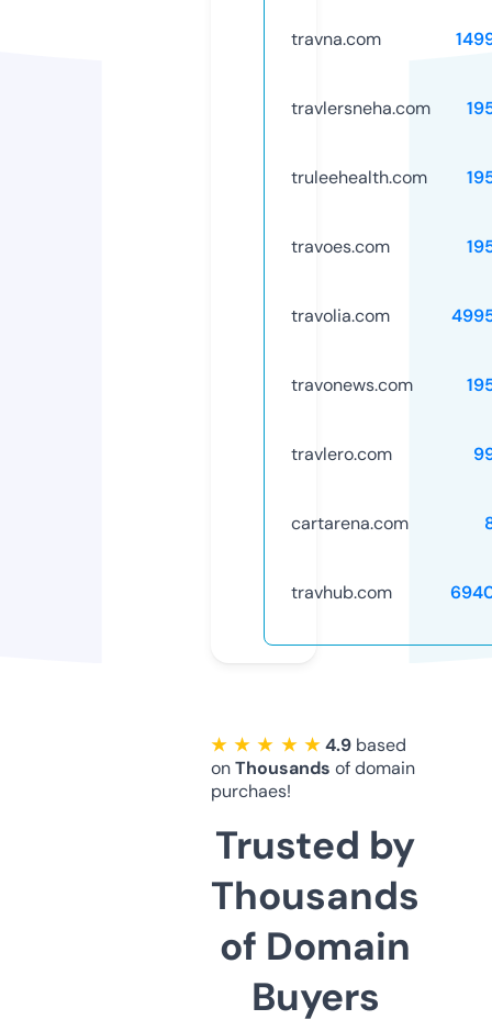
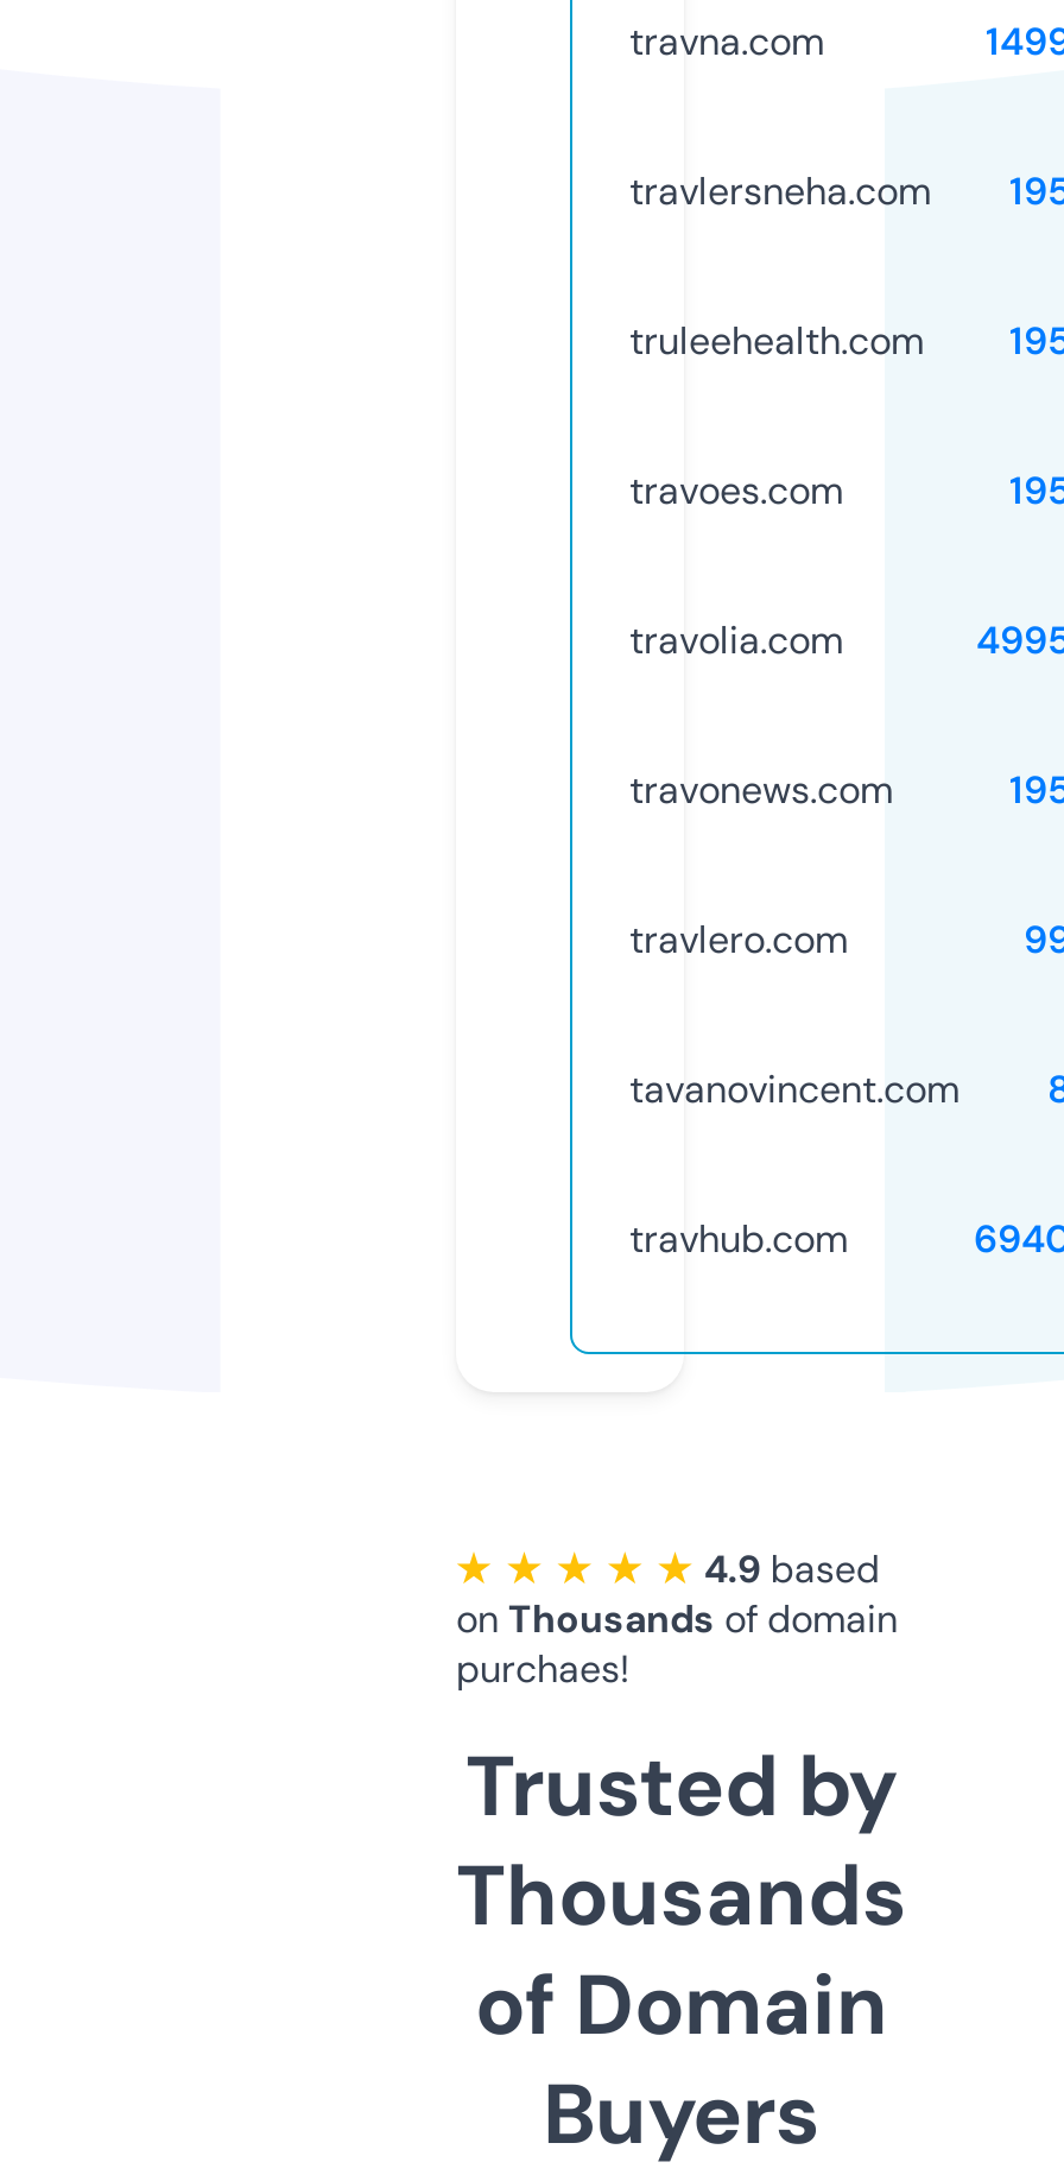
[291,511,409,534] cartarena.com -> [629,1064,959,1114] tavanovincent.com

